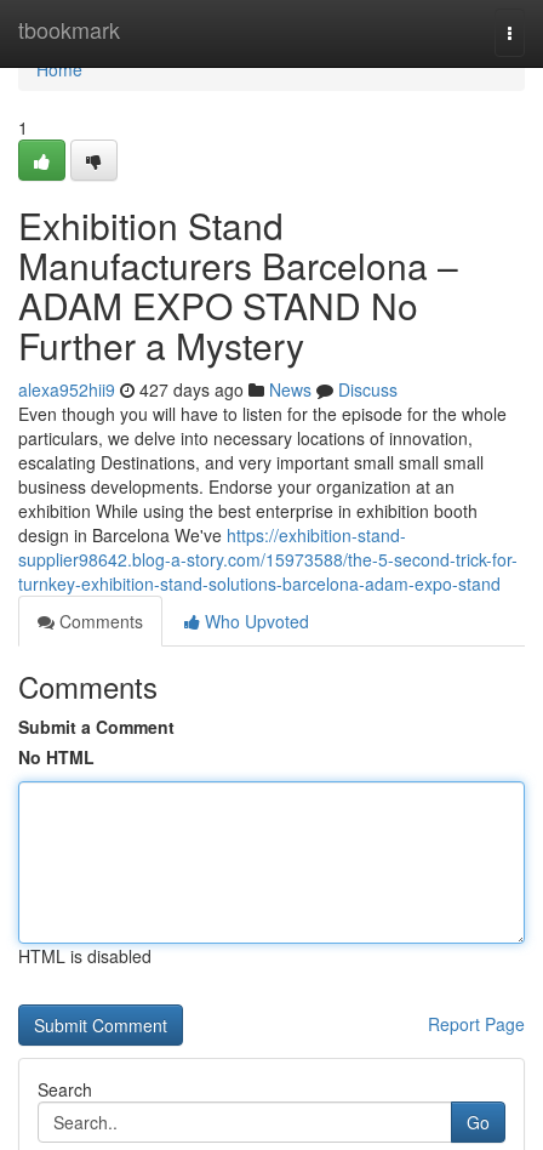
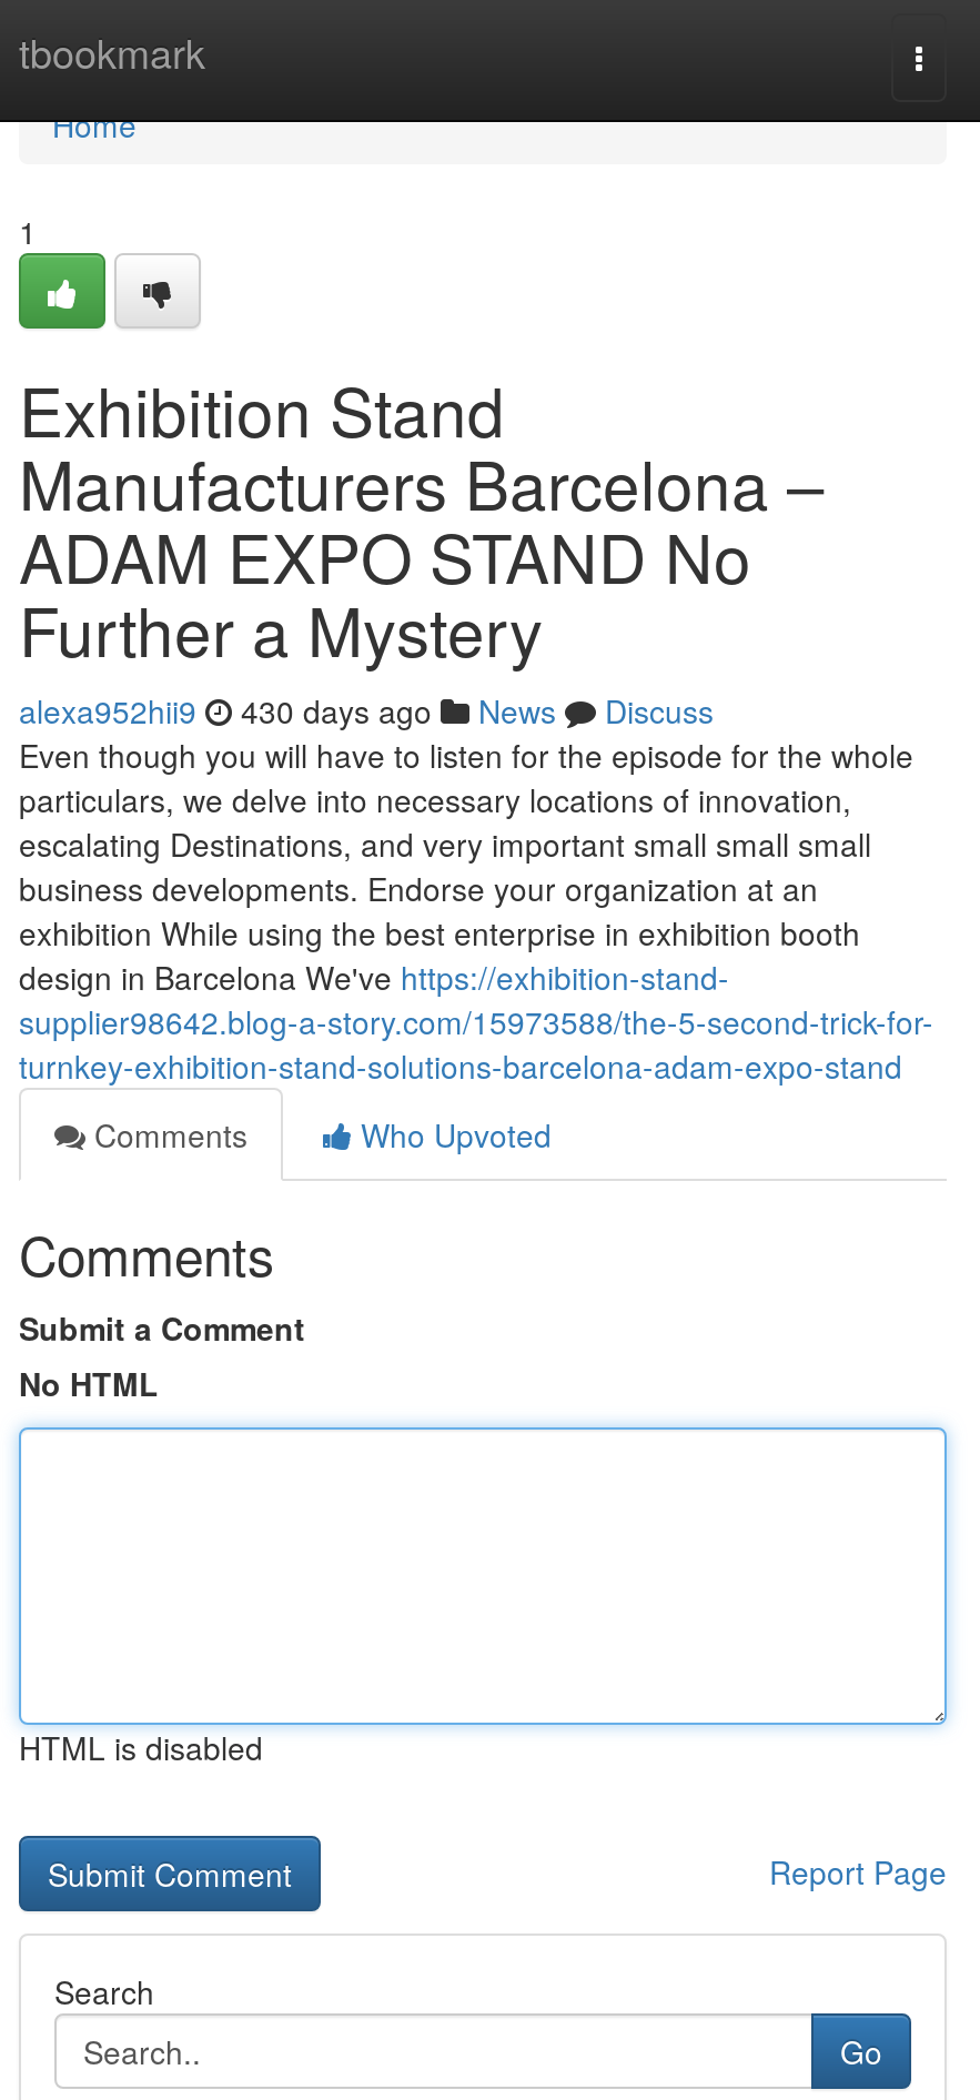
[18,377,398,402] alexa952hii9 427 days ago News Discuss -> [19,688,714,733] alexa952hii9 430 days ago News Discuss

